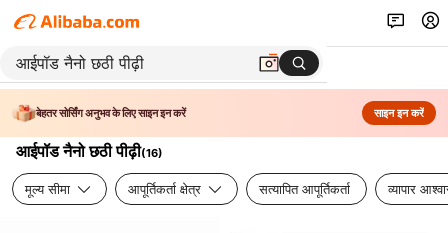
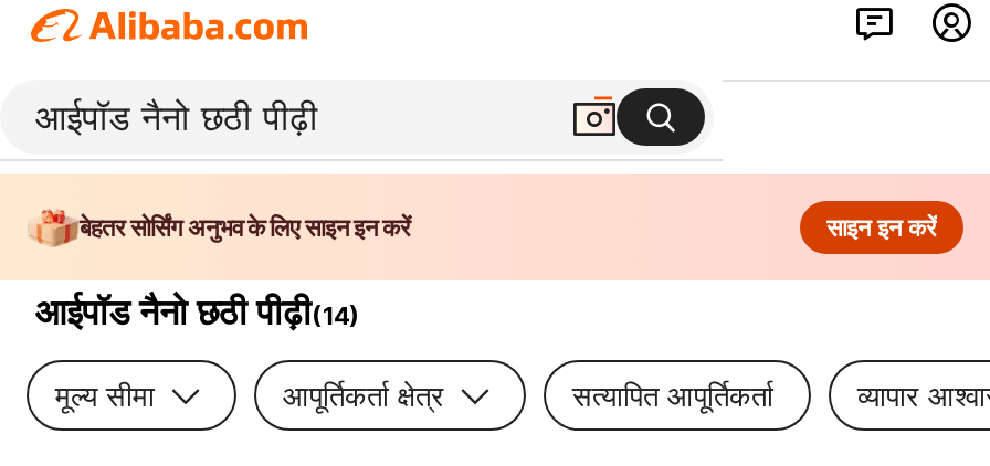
[16,141,163,161] आईपॉड नैनो छठी पीढ़ी(16) -> [35,289,360,333] आईपॉड नैनो छठी पीढ़ी(14)

